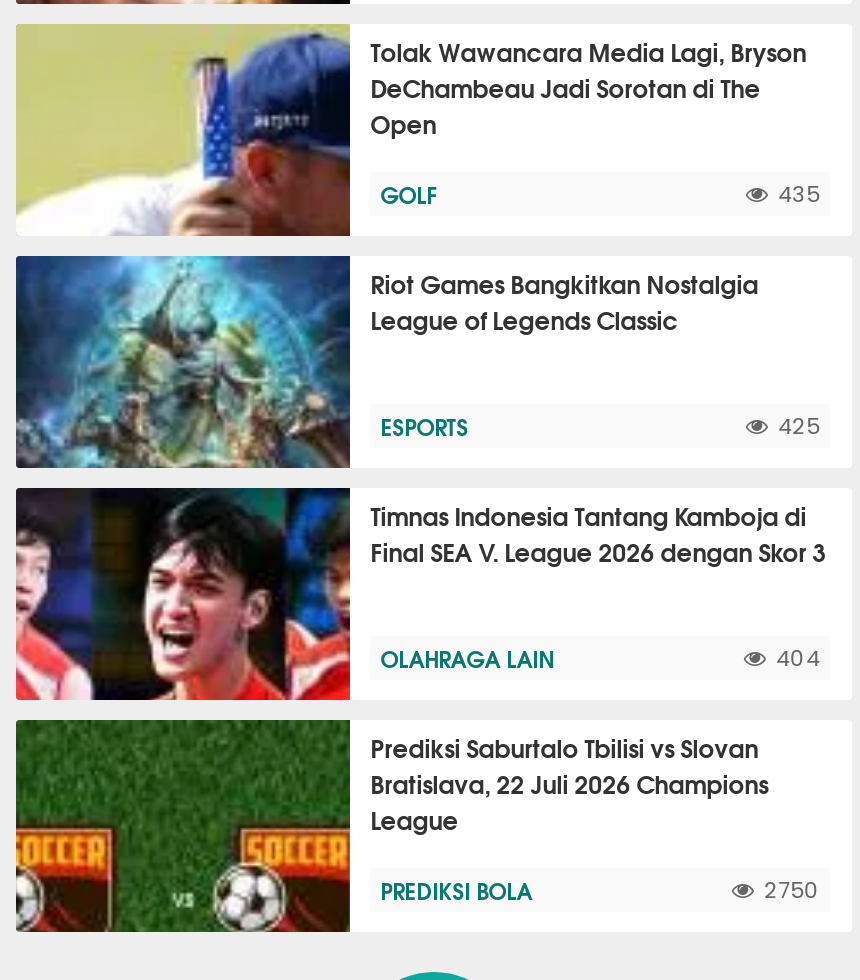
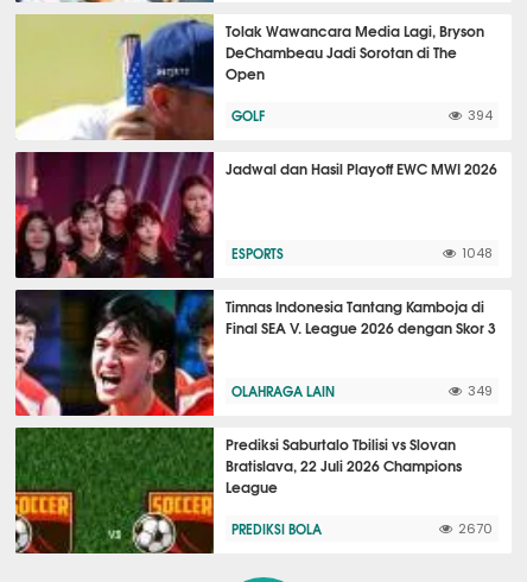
[778,184,820,206] 435 -> [468,109,493,122] 394
[14,254,758,470] [image] | Riot Games Bangkitkan Nostalgia | League of Legends Classic -> [14,151,498,279] [image] | Jadwal dan Hasil Playoff EWC MWI 2026
[778,416,820,438] 425 -> [462,247,493,260] 1048
[776,648,820,670] 404 -> [468,385,493,398] 349
[764,880,820,902] 2750 -> [458,523,493,536] 2670

